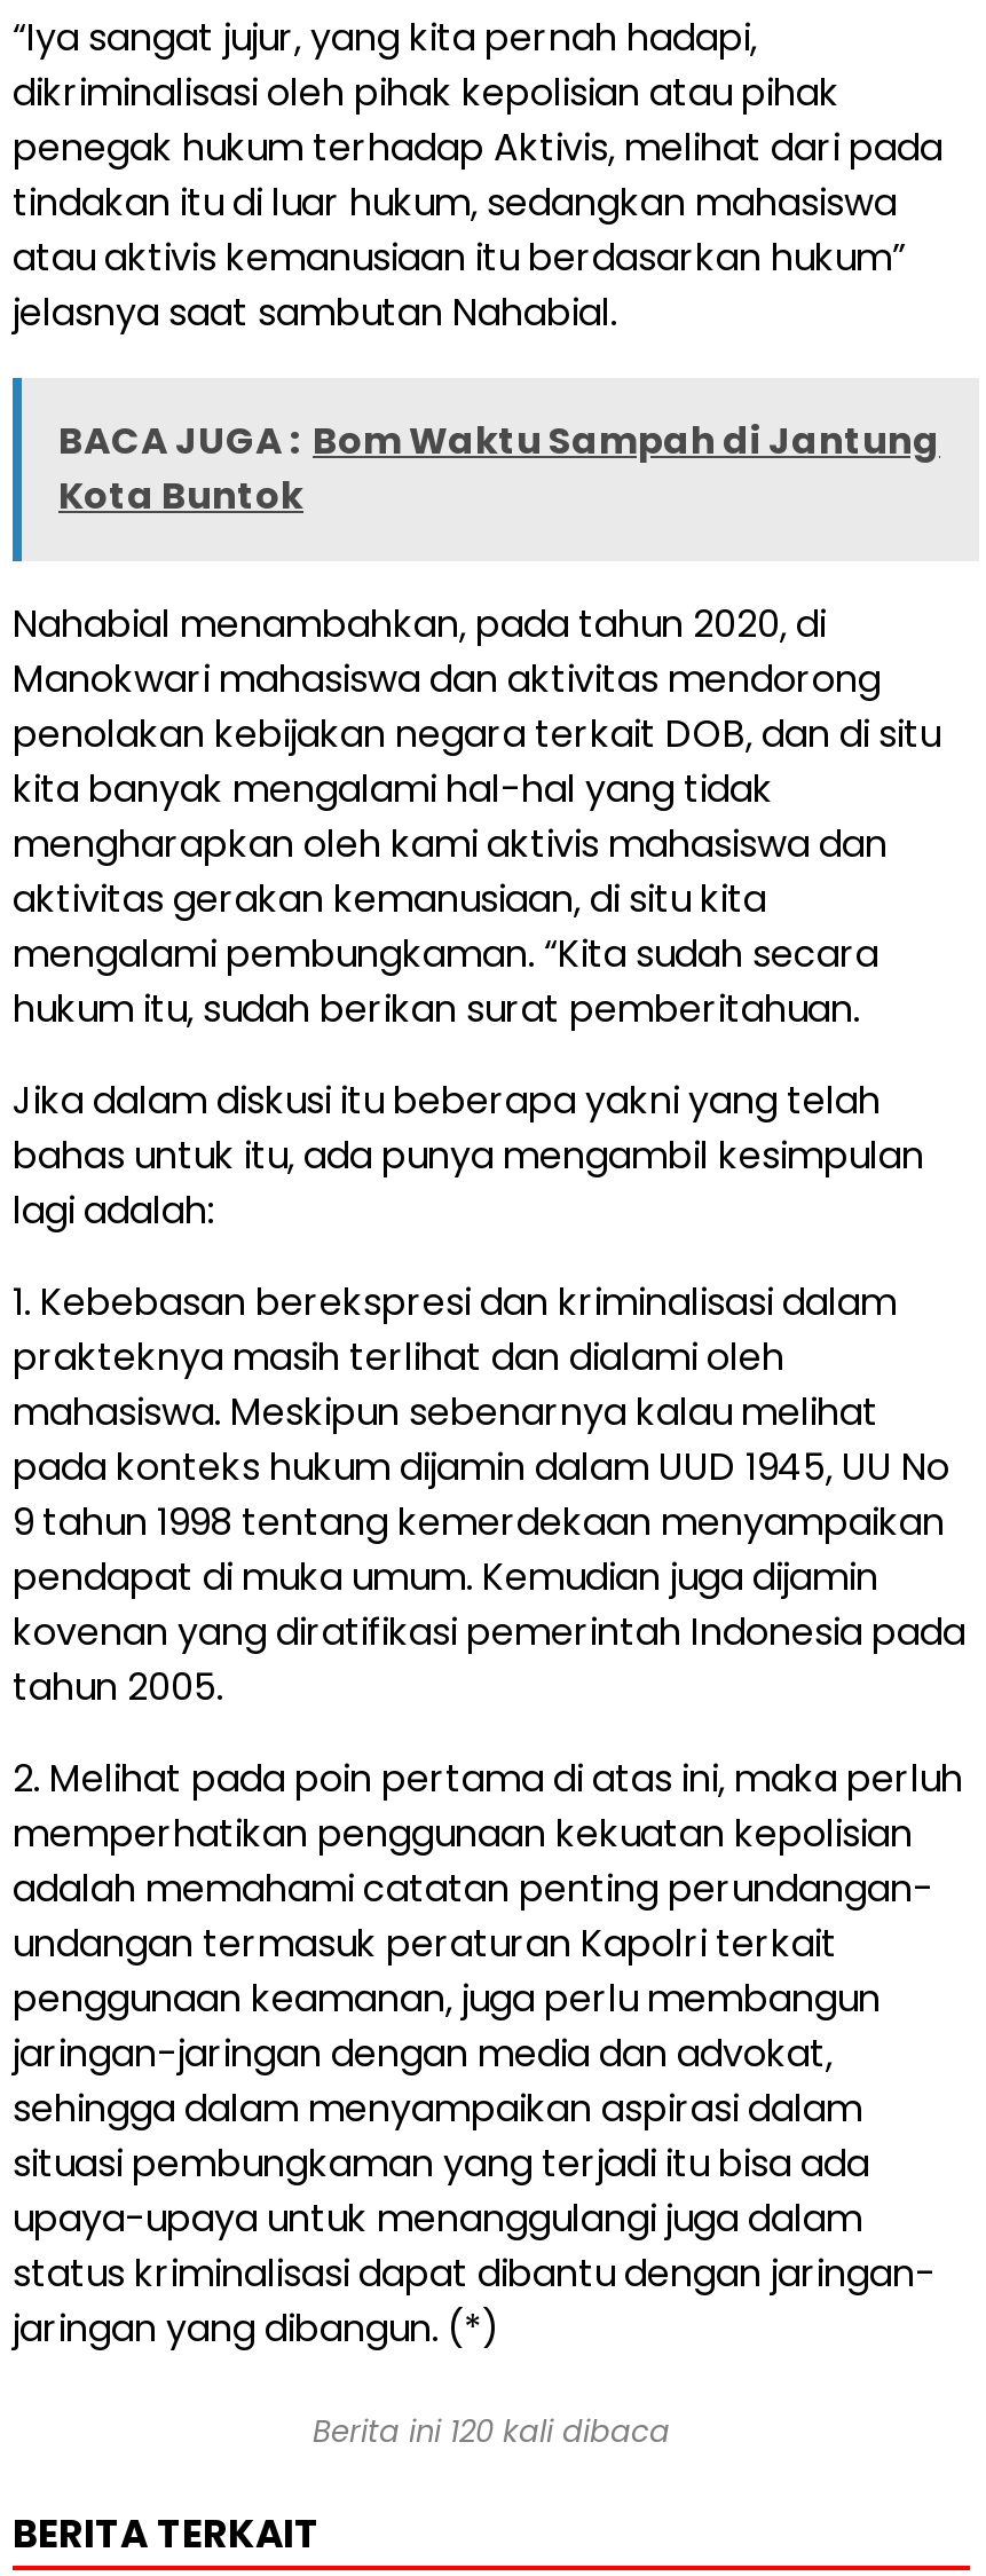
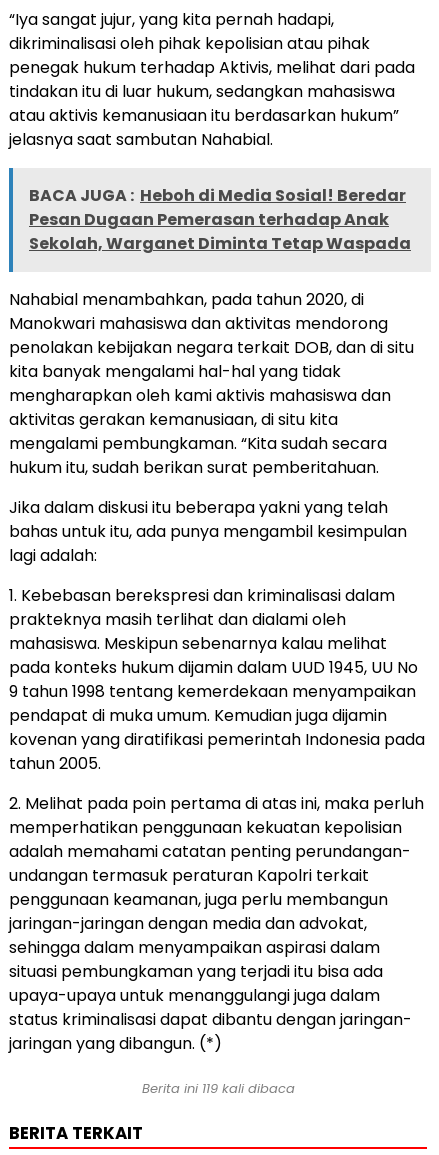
[58,415,940,523] BACA JUGA : Bom Waktu Sampah di Jantung | Kota Buntok -> [29,184,411,255] BACA JUGA : Heboh di Media Sosial! Beredar | Pesan Dugaan Pemerasan terhadap Anak | Sekolah, Warganet Diminta Tetap Waspada
[313,2410,670,2454] Berita ini 120 kali dibaca -> [141,1079,294,1098] Berita ini 119 kali dibaca

